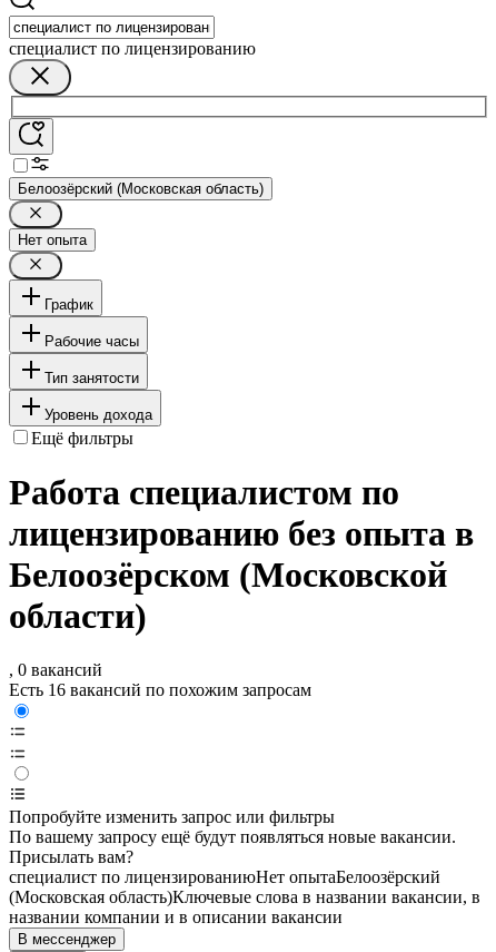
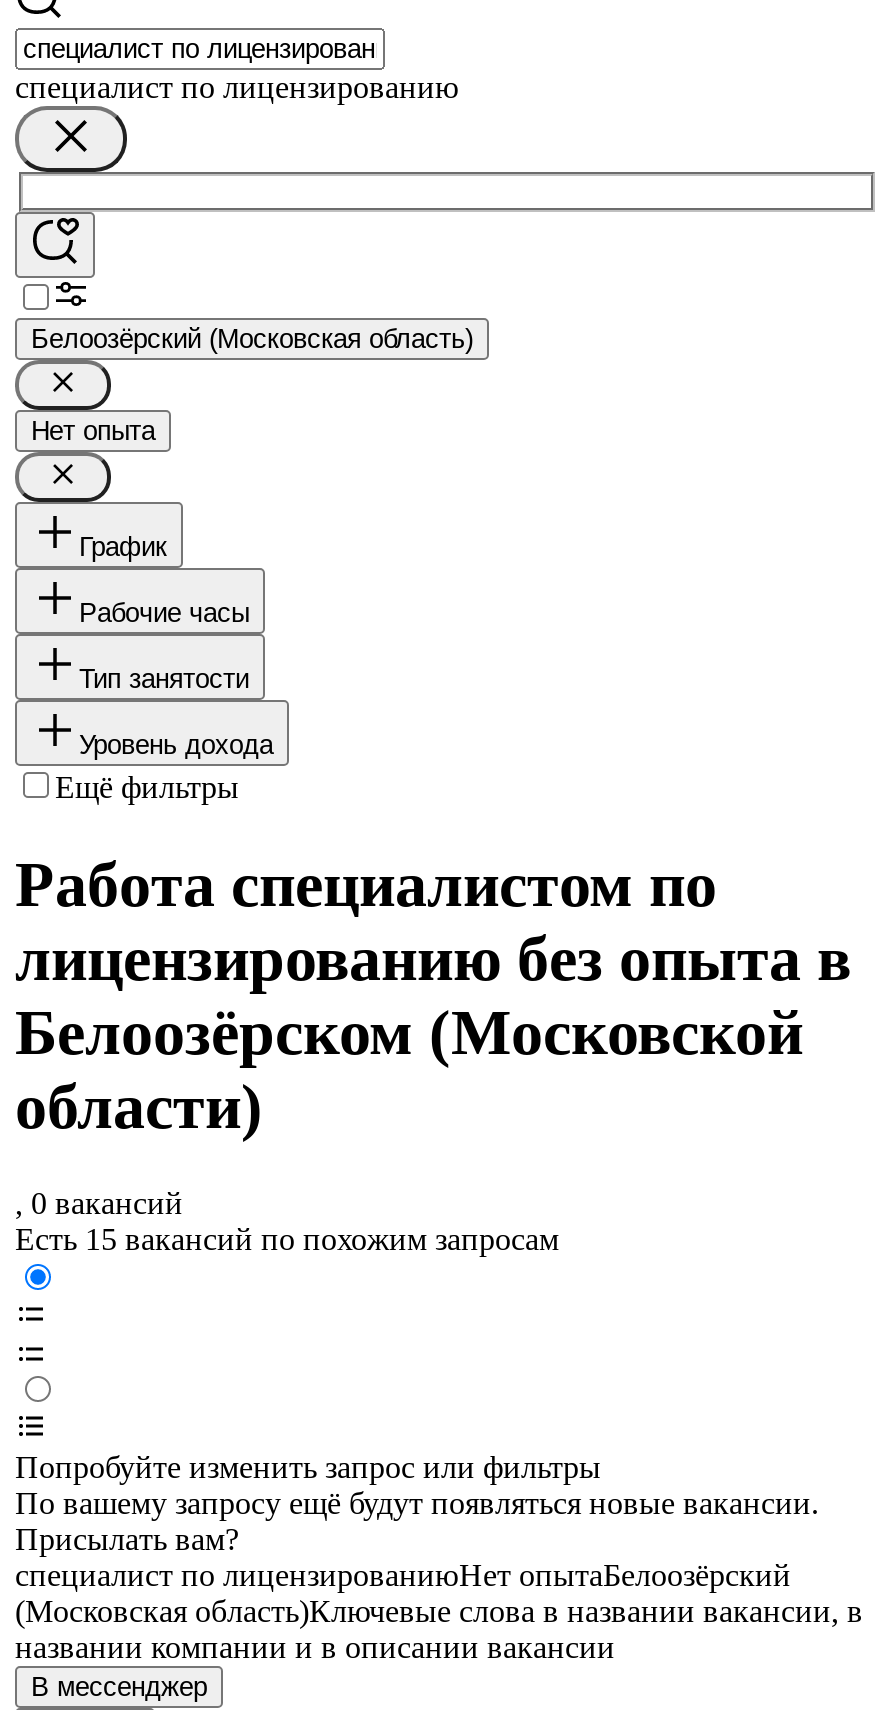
[9,681,311,700] Есть 16 вакансий по похожим запросам -> [15,1223,559,1257] Есть 15 вакансий по похожим запросам

